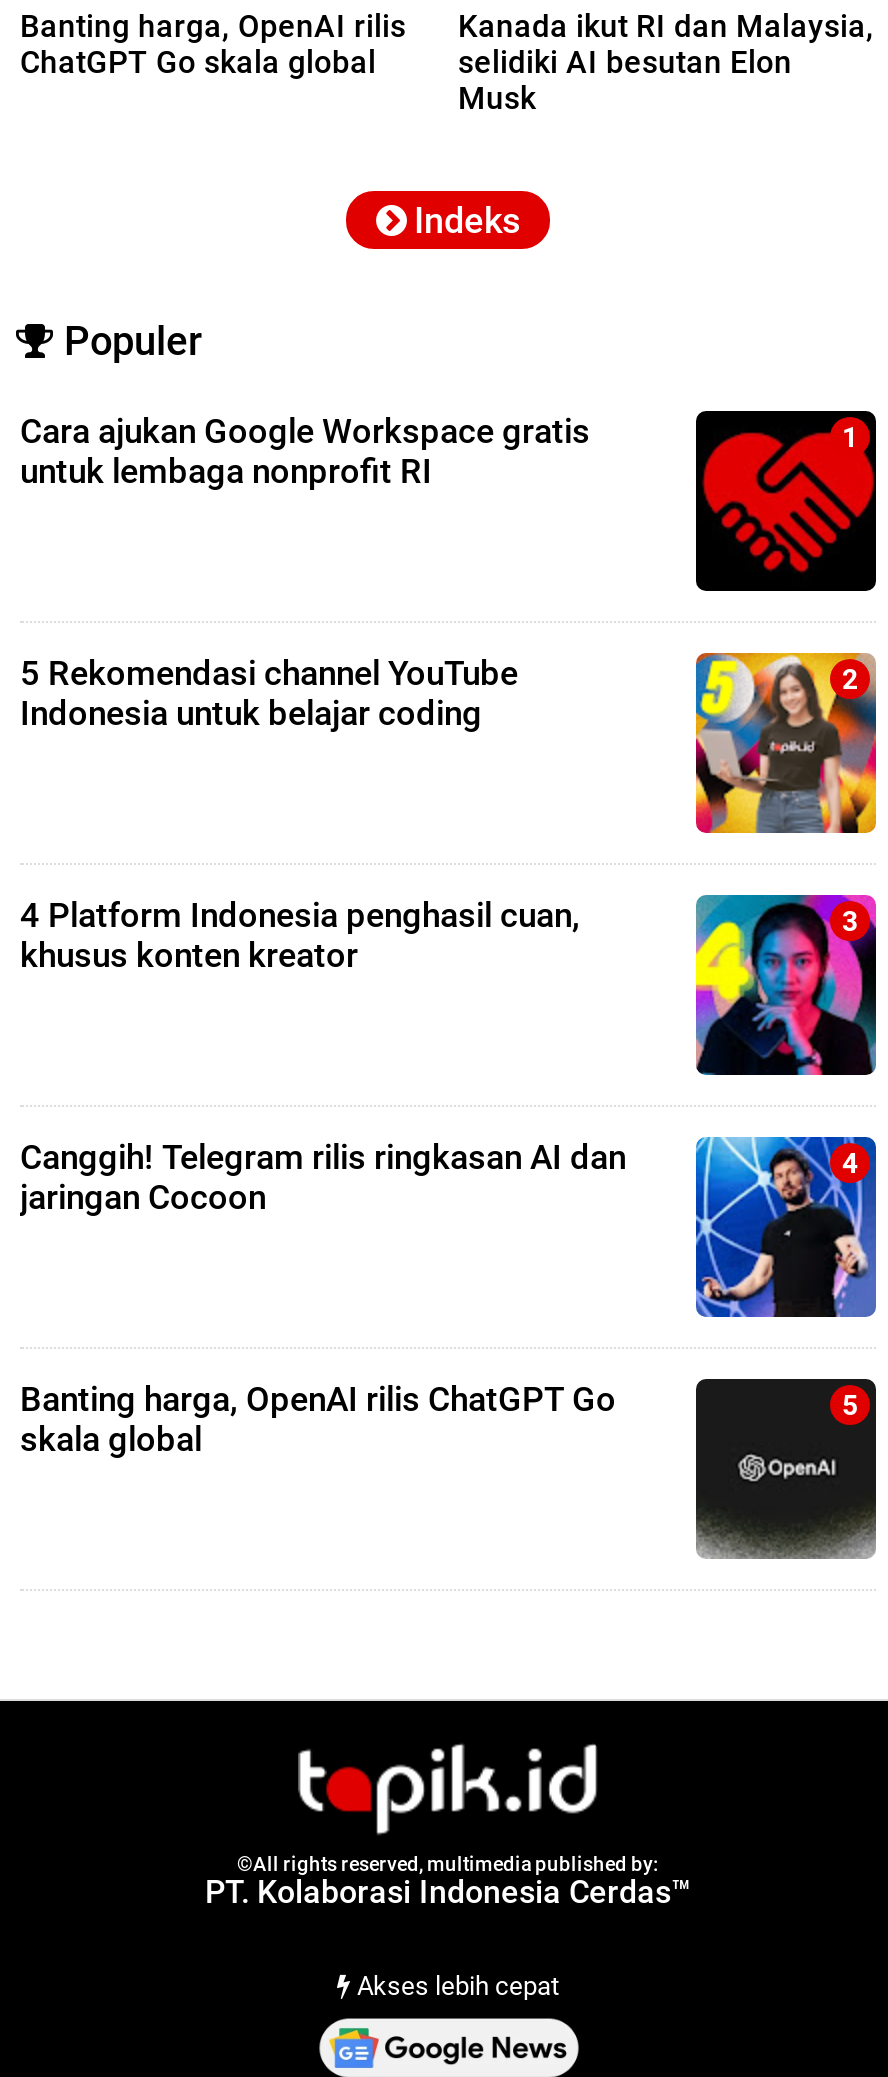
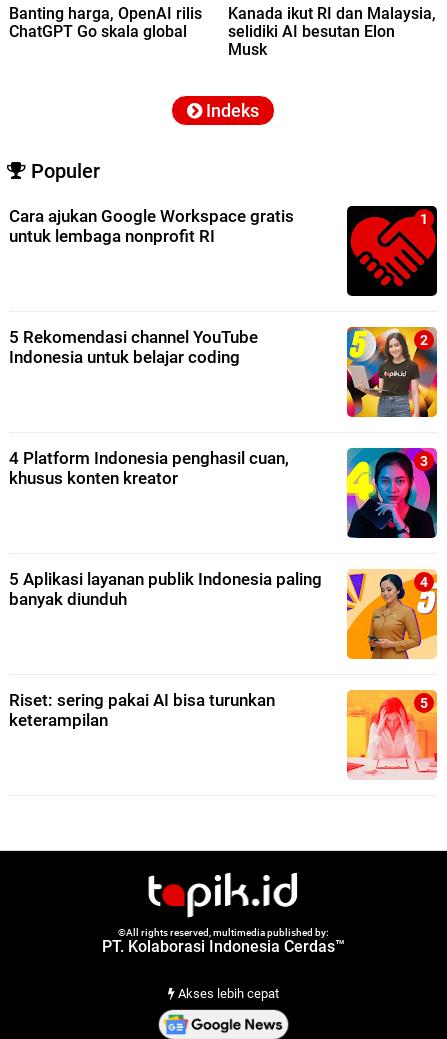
[20,1135,878,1319] [image] | Canggih! Telegram rilis ringkasan AI dan | jaringan Cocoon -> [9,568,438,660] [image] | 5 Aplikasi layanan publik Indonesia paling | banyak diunduh
[20,1379,616,1459] Banting harga, OpenAI rilis ChatGPT Go | skala global -> [9,690,275,730] Riset: sering pakai AI bisa turunkan | keterampilan
[694,1377,878,1561] [image] -> [346,689,438,780] [image]

